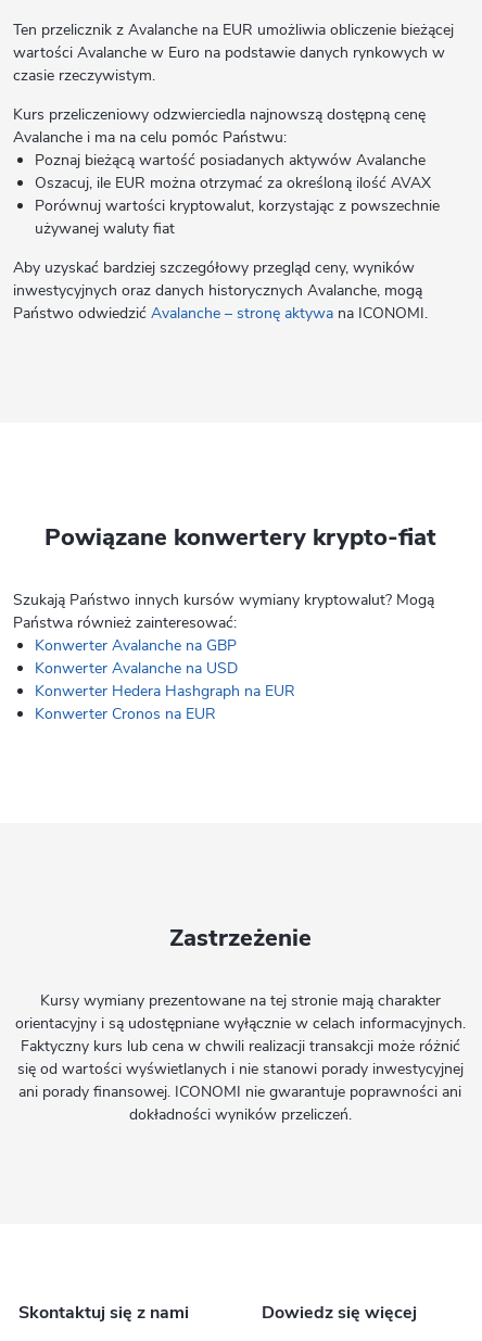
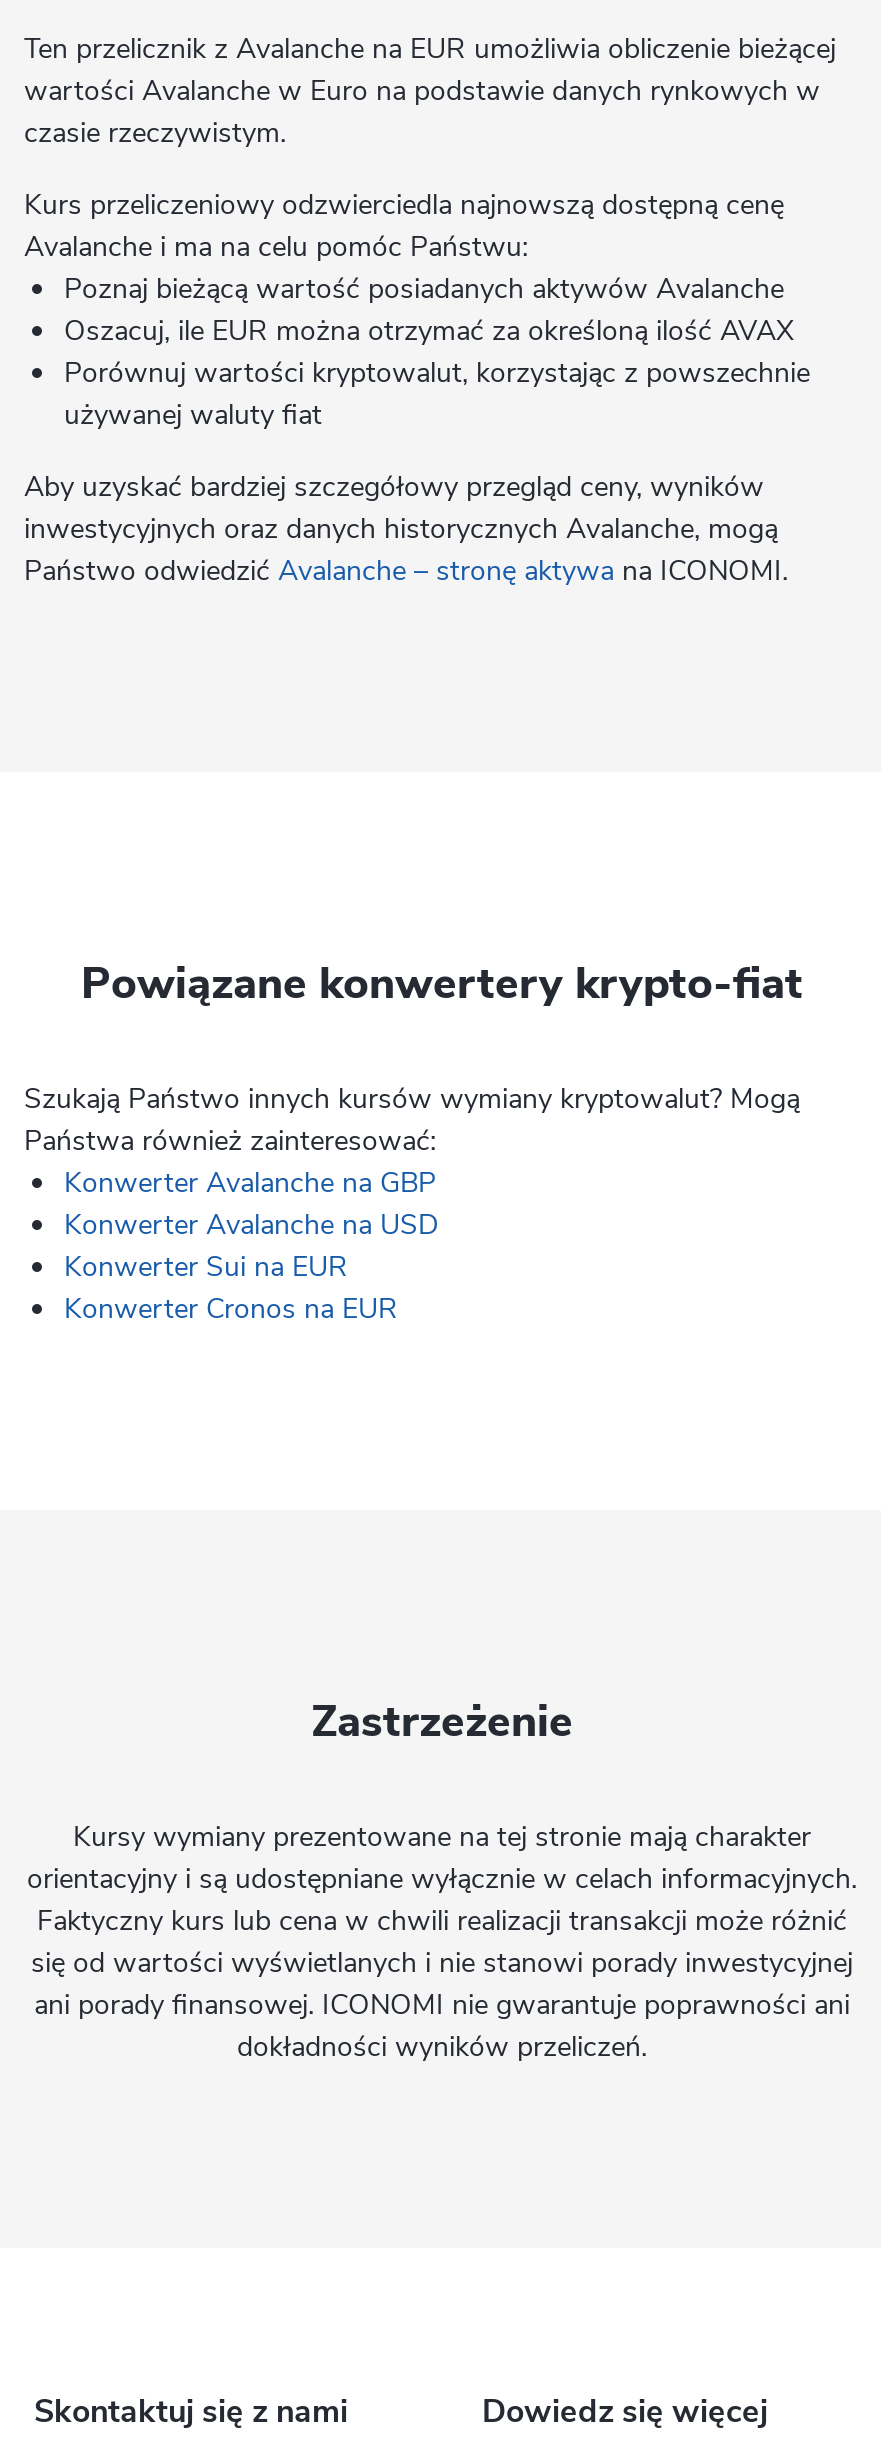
[35,681,295,701] Konwerter Hedera Hashgraph na EUR -> [64,1248,348,1286] Konwerter Sui na EUR

